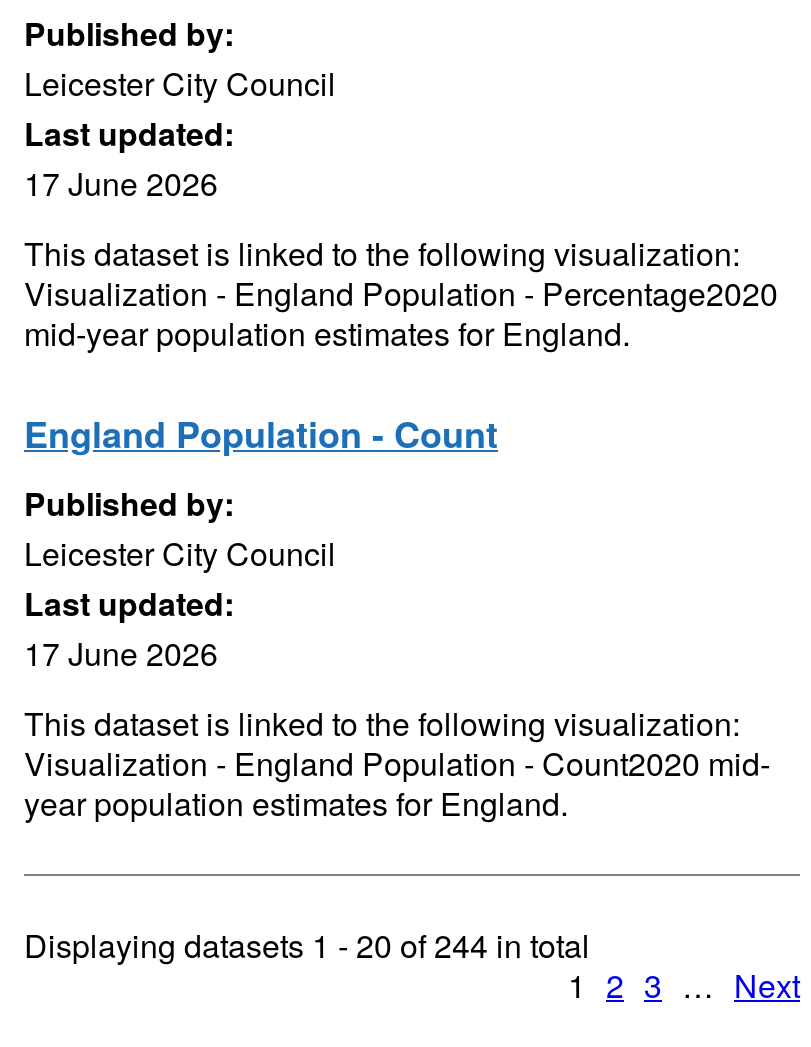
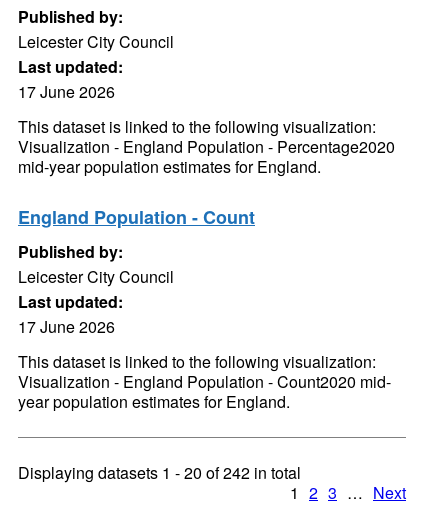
[24,922,590,968] Displaying datasets 1 - 20 of 244 in total -> [18,461,301,484] Displaying datasets 1 - 20 of 242 in total

